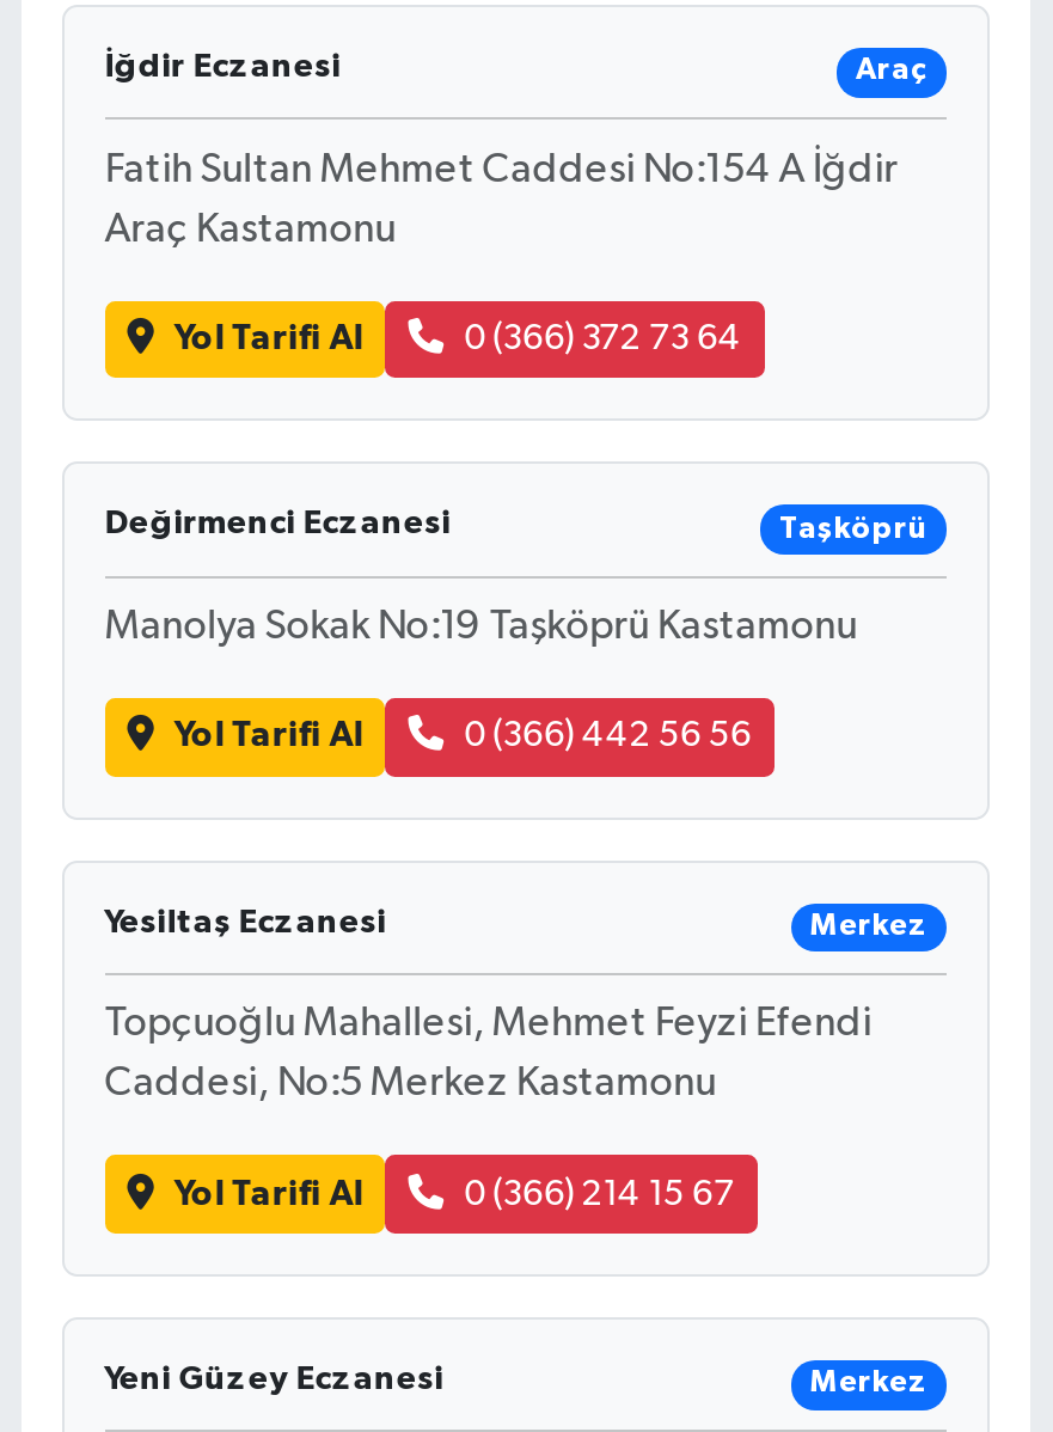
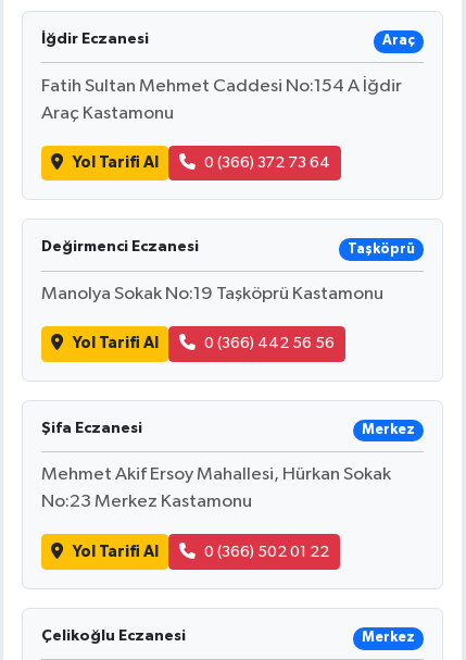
[105,905,387,938] Yesiltaş Eczanesi -> [41,420,142,435] Şifa Eczanesi
[105,1005,872,1046] Topçuoğlu Mahallesi, Mehmet Feyzi Efendi -> [41,466,391,484] Mehmet Akif Ersoy Mahallesi, Hürkan Sokak
[105,1065,717,1105] Caddesi, No:5 Merkez Kastamonu -> [41,493,252,511] No:23 Merkez Kastamonu
[464,1175,734,1211] 0 (366) 214 15 67 -> [204,543,329,560] 0 (366) 502 01 22
[105,1362,444,1396] Yeni Güzey Eczanesi -> [41,628,186,644] Çelikoğlu Eczanesi

